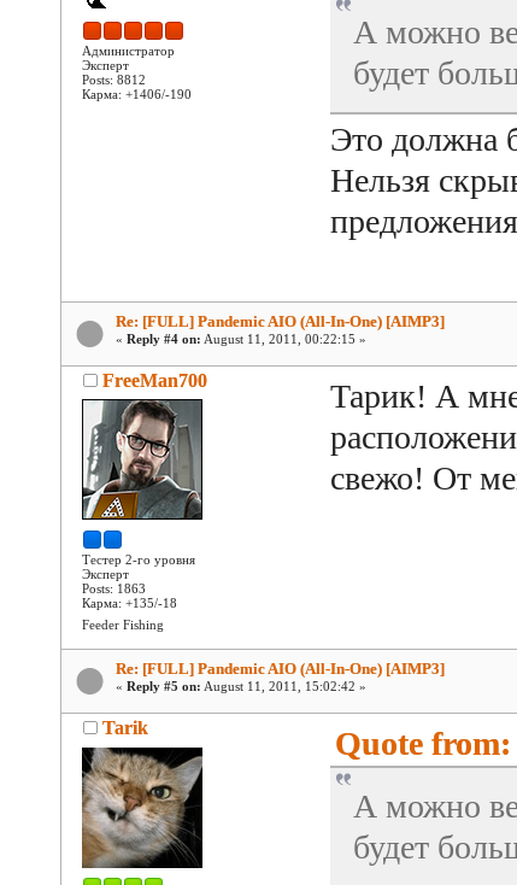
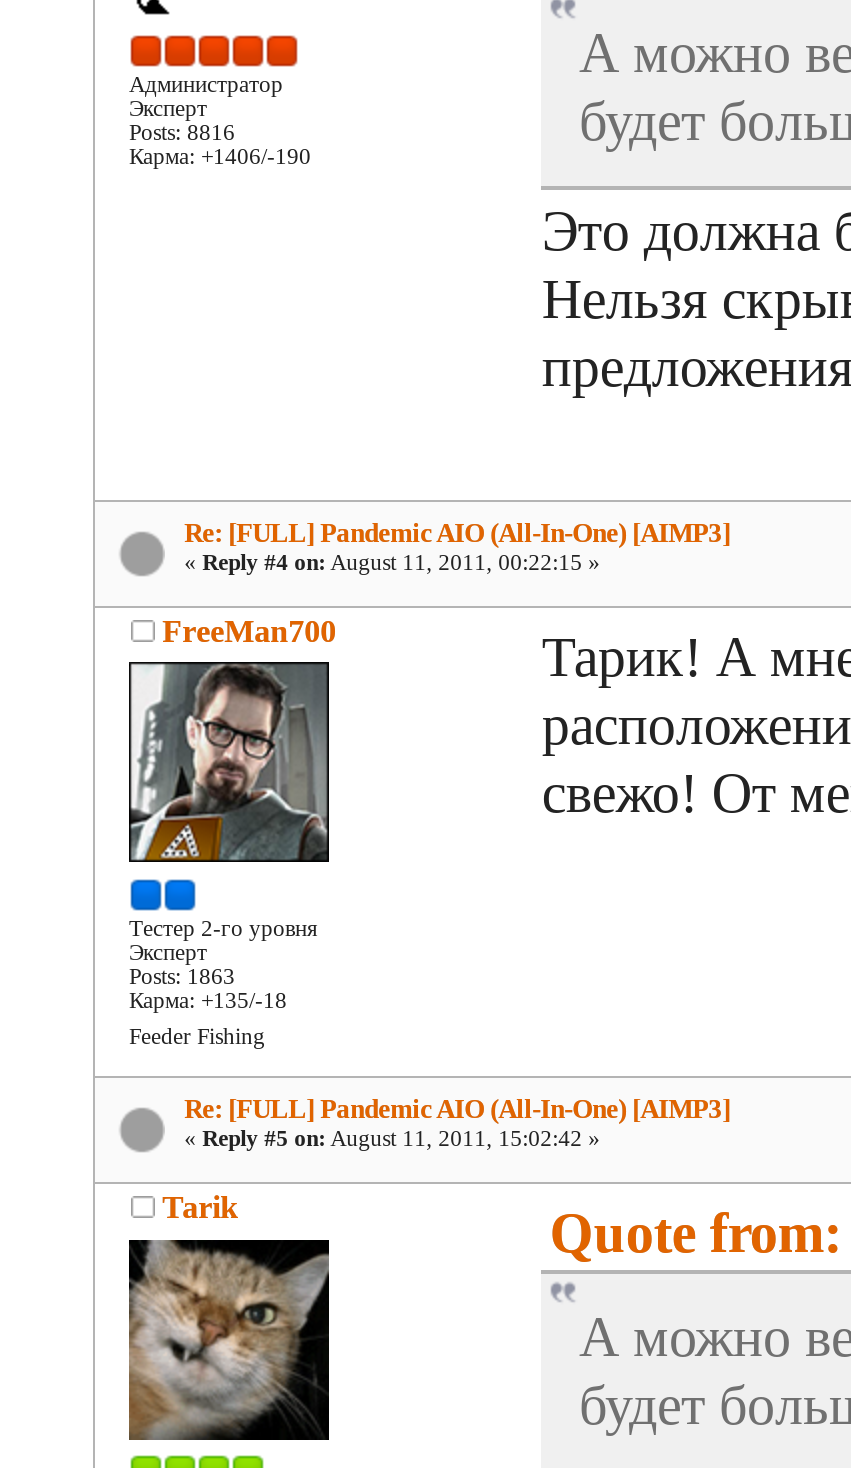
[82,72,146,87] Posts: 8812 -> [129,120,235,144] Posts: 8816

